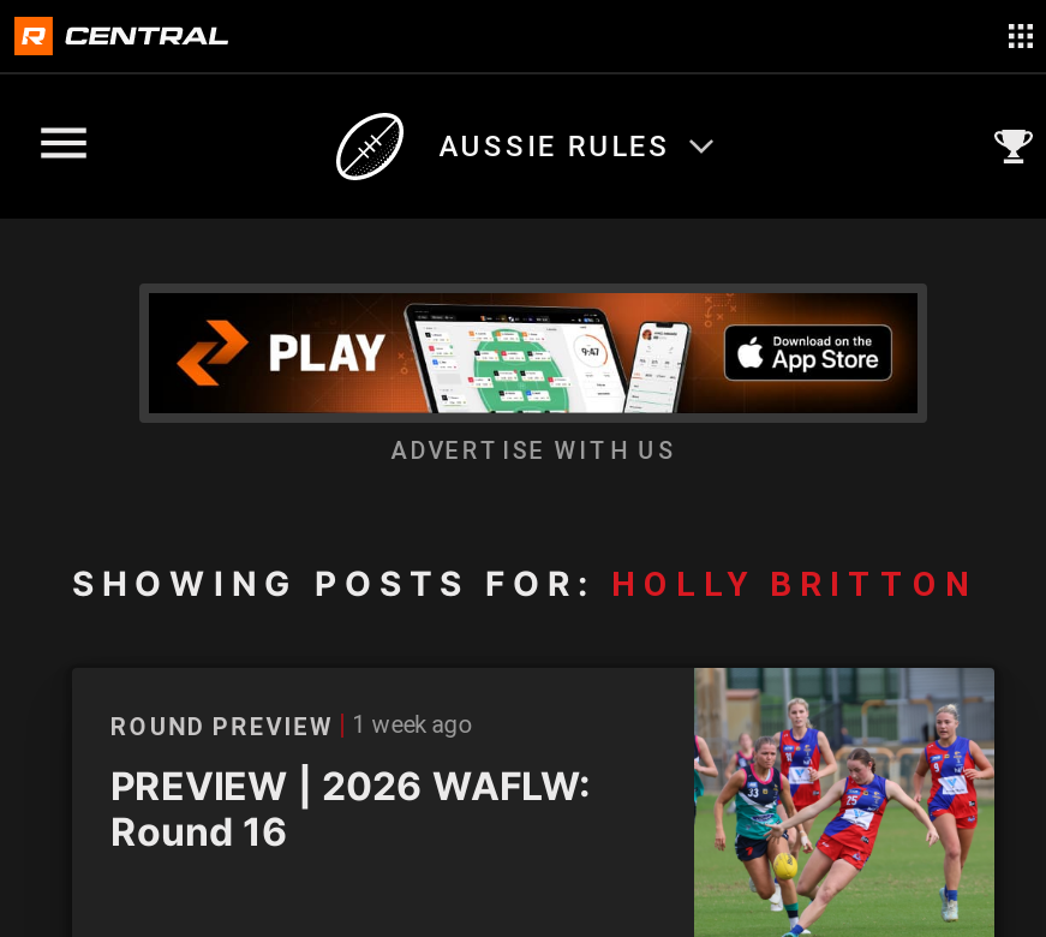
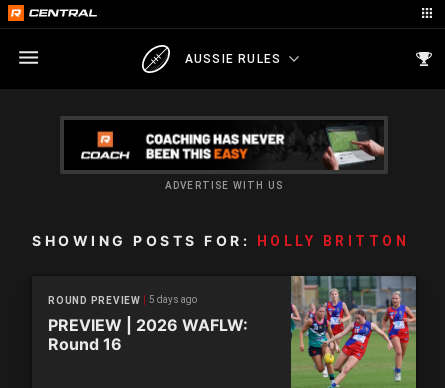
[175,291,918,416] [image] -> [76,120,385,171] [image]
[110,711,470,739] ROUND PREVIEW 1 week ago -> [48,294,197,305] ROUND PREVIEW 5 days ago

